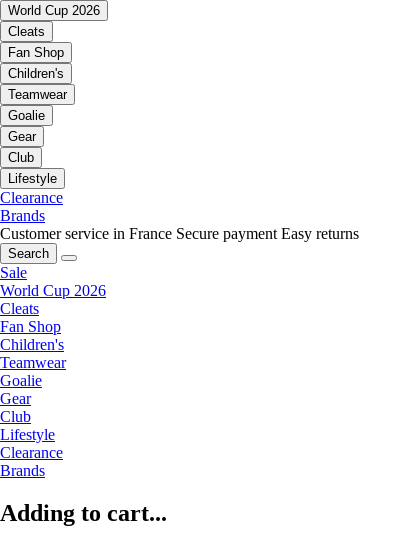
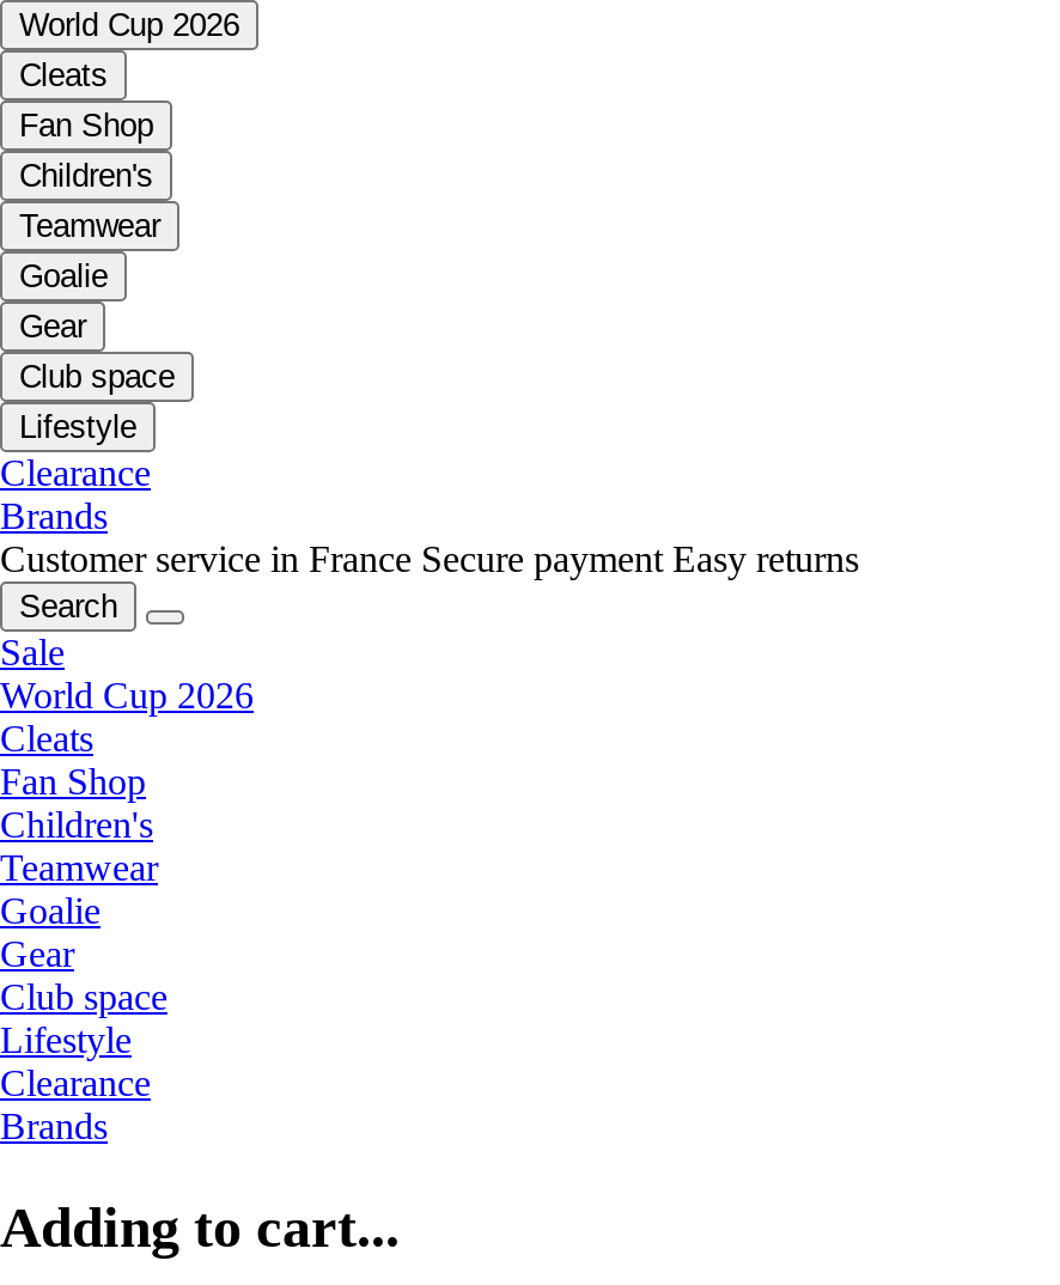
[8,150,34,165] Club -> [19,360,175,396] Club space
[0,408,31,425] Club -> [0,978,167,1018] Club space

